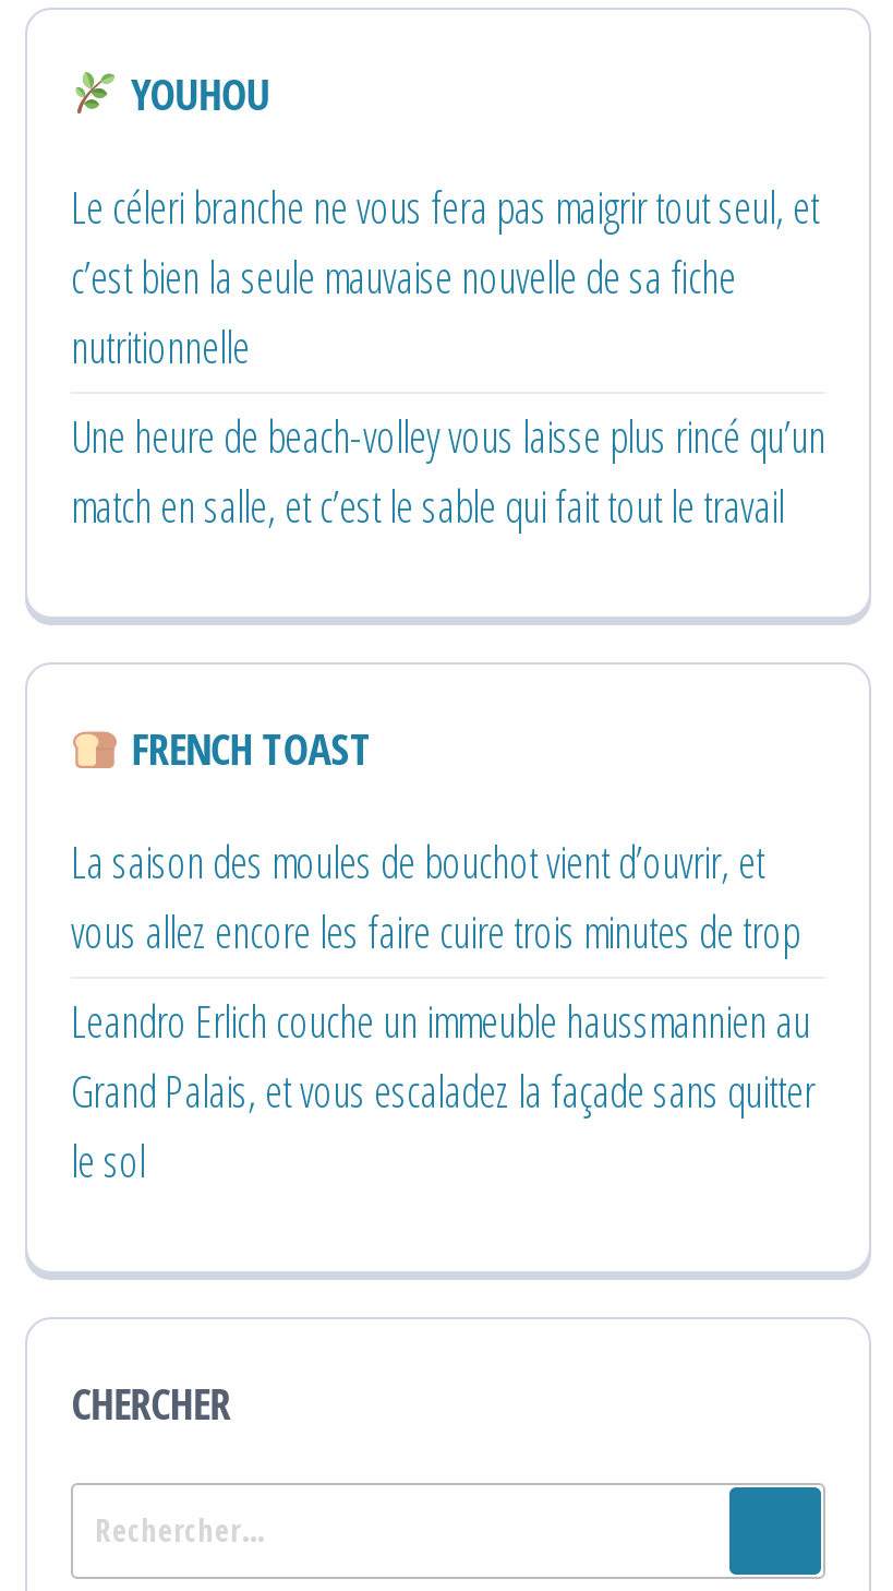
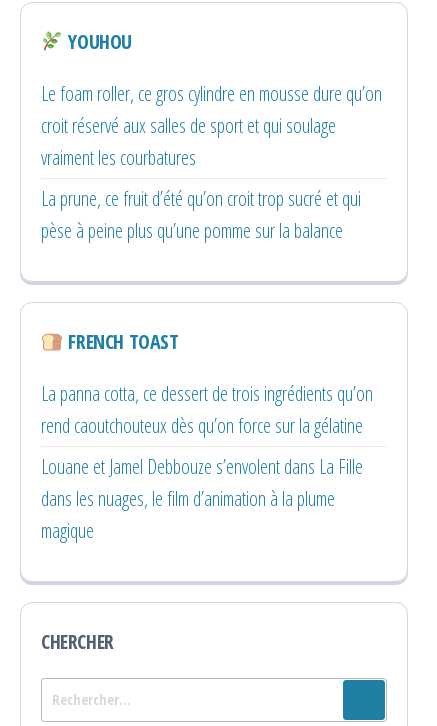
[71,178,819,376] Le céleri branche ne vous fera pas maigrir tout seul, et | c’est bien la seule mauvaise nouvelle de sa fiche | nutritionnelle -> [41,80,382,171] Le foam roller, ce gros cylindre en mousse dure qu’on | croit réservé aux salles de sport et qui soulage | vraiment les courbatures
[71,407,825,536] Une heure de beach-volley vous laisse plus rincé qu’un | match en salle, et c’est le sable qui fait tout le travail -> [41,185,361,244] La prune, ce fruit d’été qu’on croit trop sucré et qui | pèse à peine plus qu’une pomme sur la balance
[71,833,799,961] La saison des moules de bouchot vient d’ouvrir, et | vous allez encore les faire cuire trois minutes de trop -> [41,380,373,439] La panna cotta, ce dessert de trois ingrédients qu’on | rend caoutchouteux dès qu’on force sur la gélatine
[71,992,814,1191] Leandro Erlich couche un immeuble haussmannien au | Grand Palais, et vous escaladez la façade sans quitter | le sol -> [41,453,363,544] Louane et Jamel Debbouze s’envolent dans La Fille | dans les nuages, le film d’animation à la plume | magique

